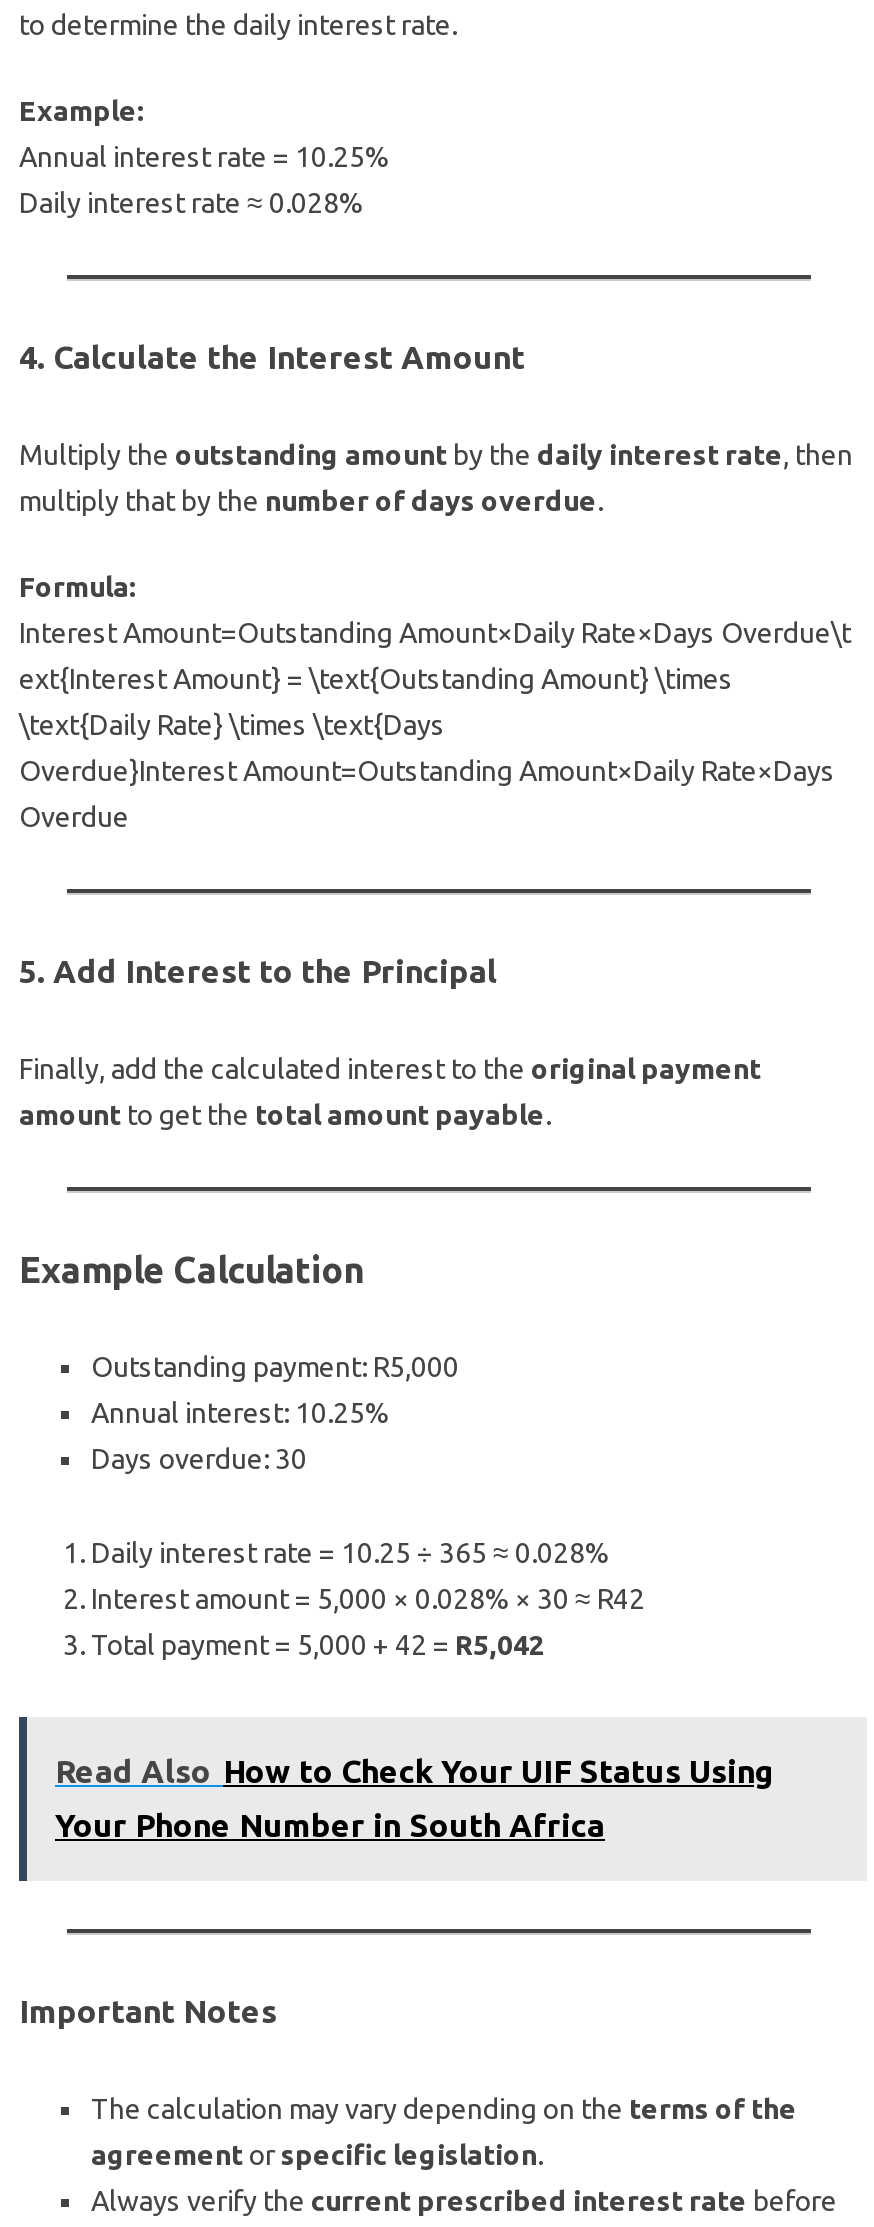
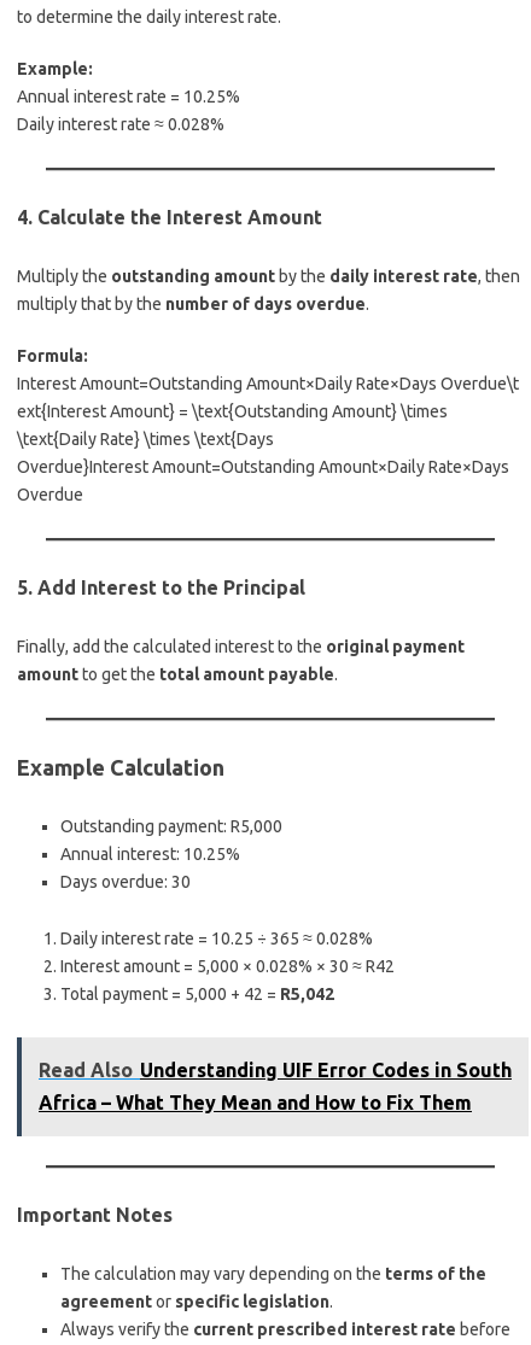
[55,1753,775,1789] Read Also How to Check Your UIF Status Using -> [39,1059,512,1081] Read Also Understanding UIF Error Codes in South
[55,1807,605,1843] Your Phone Number in South Africa -> [39,1092,472,1113] Africa – What They Mean and How to Fix Them

